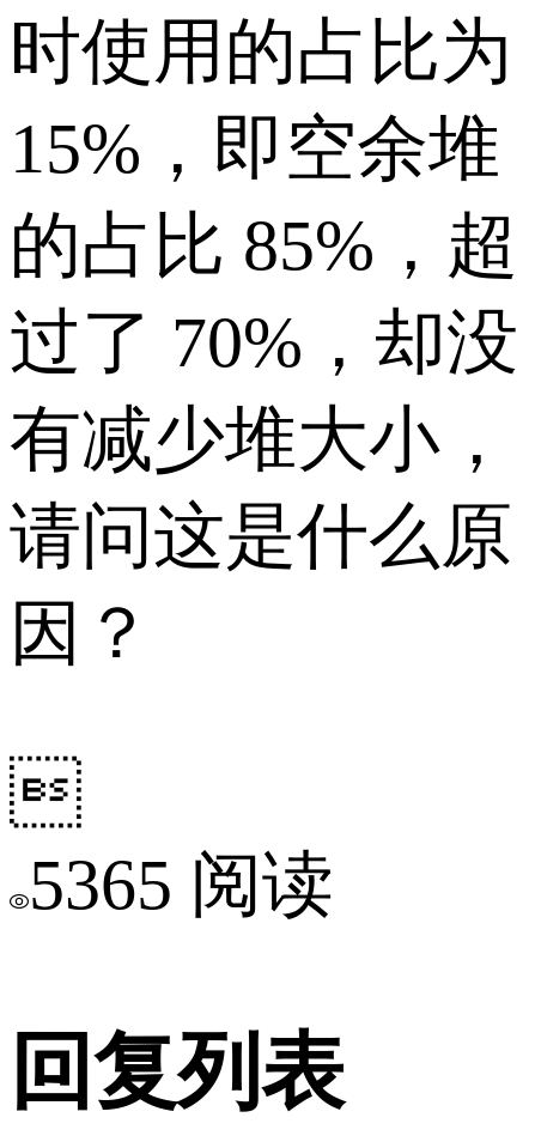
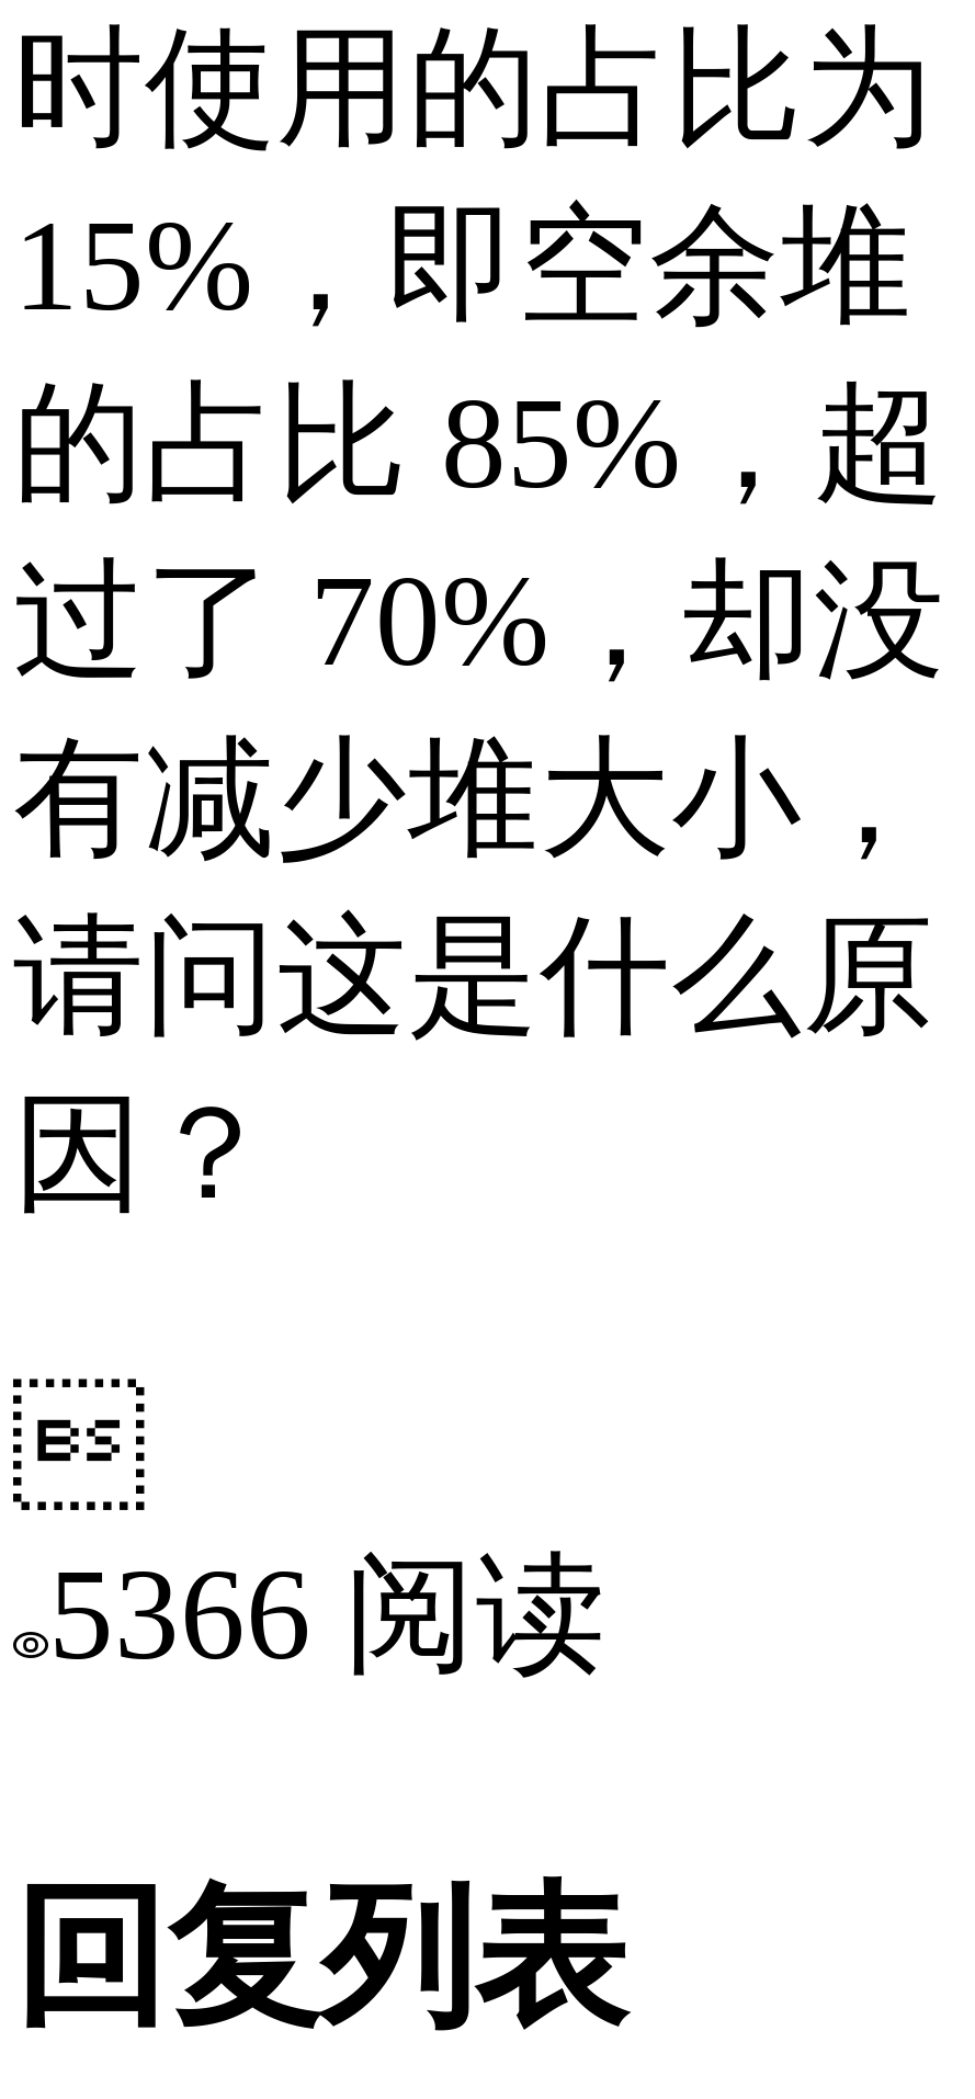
[29,845,334,924] 5365 阅读 -> [48,1541,608,1686] 5366 阅读

